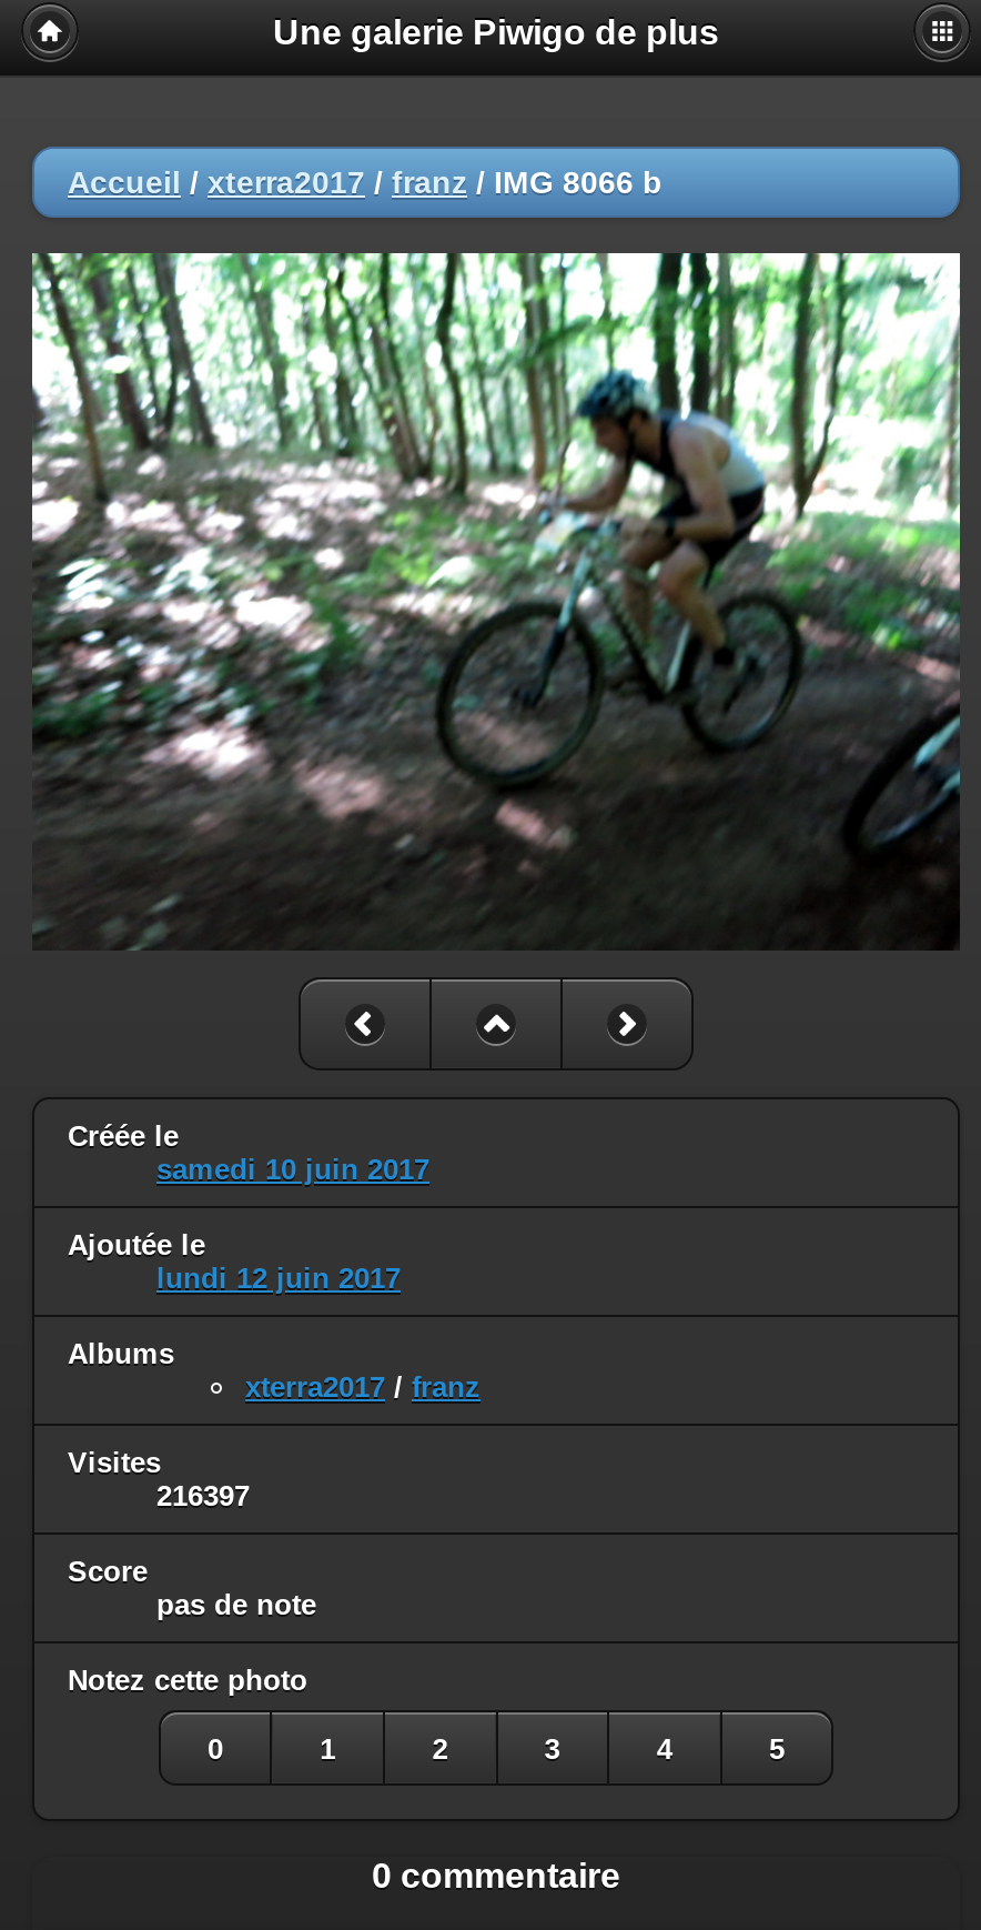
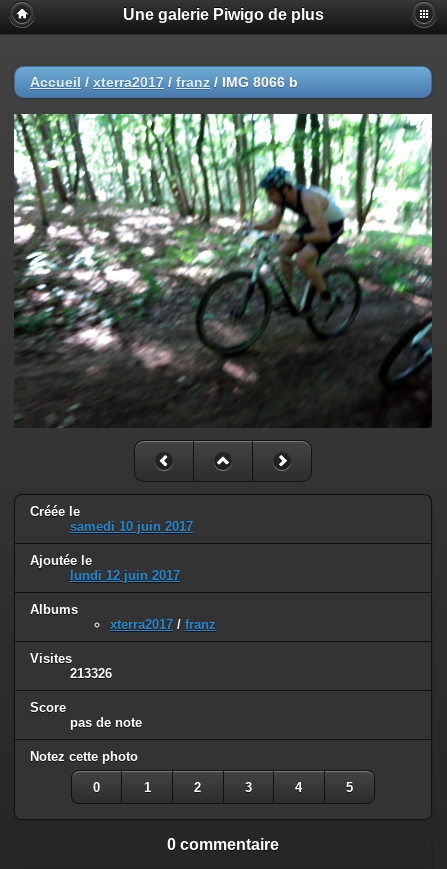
[156,1480,250,1513] 216397 -> [70,666,112,681] 213326

